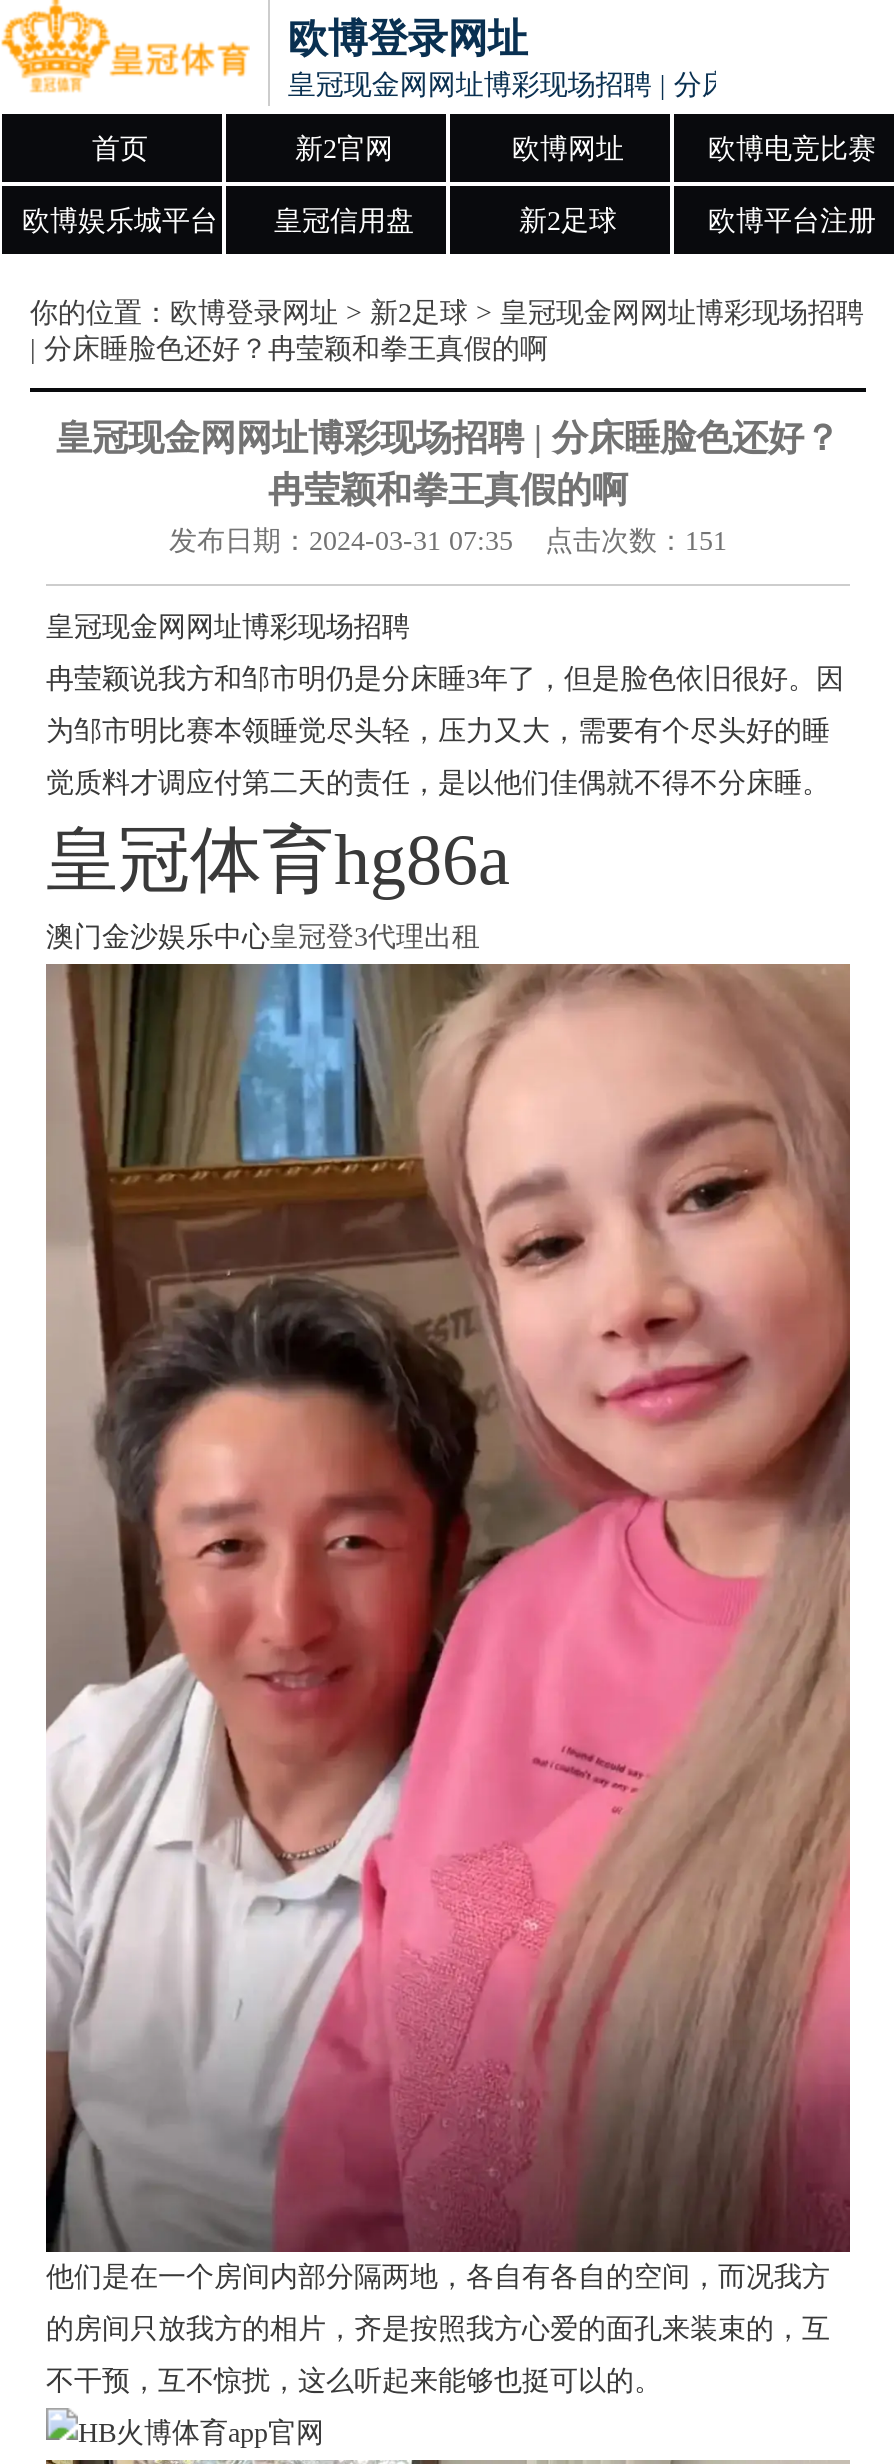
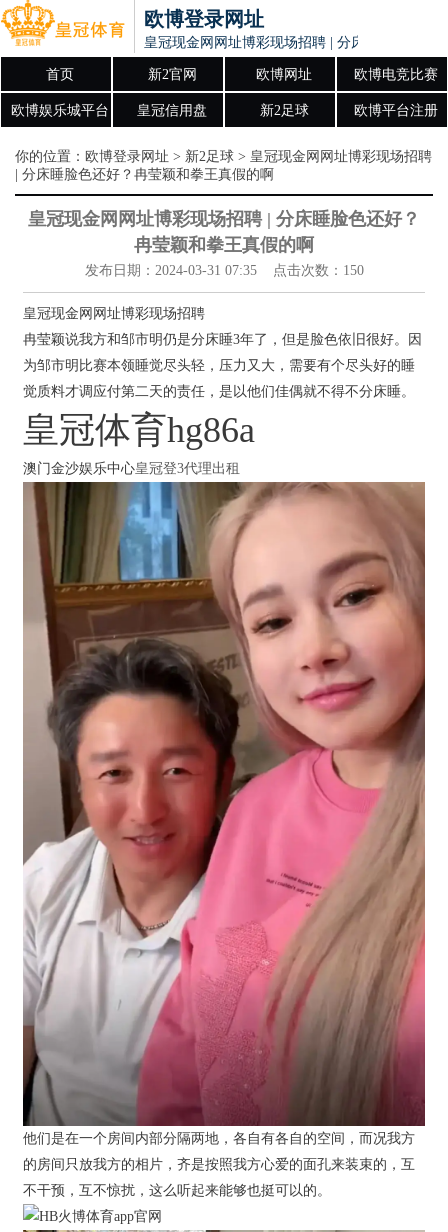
[169,526,727,556] 发布日期：2024-03-31 07:35 点击次数：151 -> [84,263,363,278] 发布日期：2024-03-31 07:35 点击次数：150

